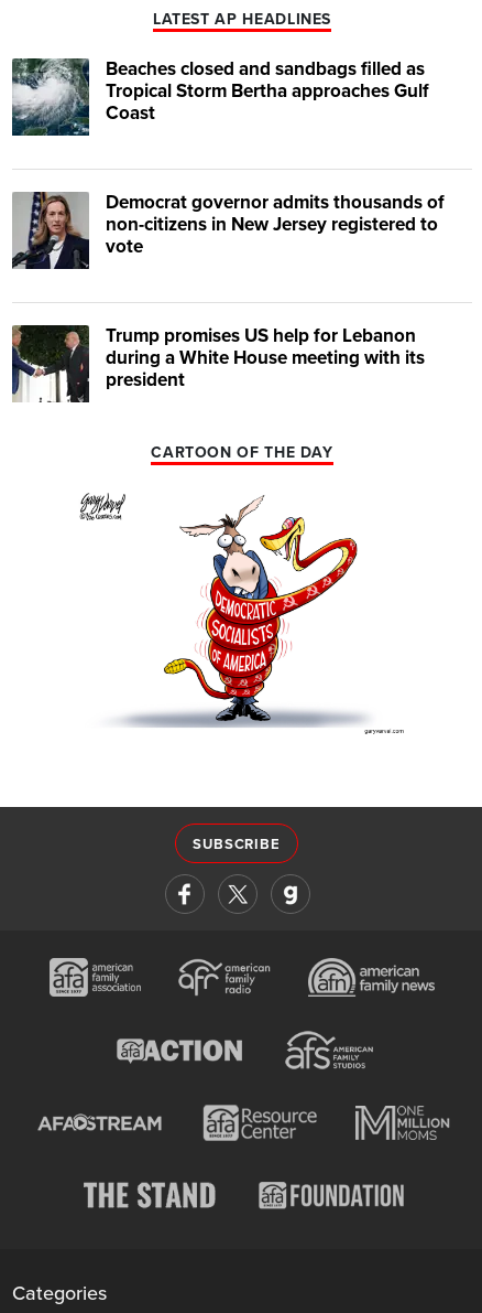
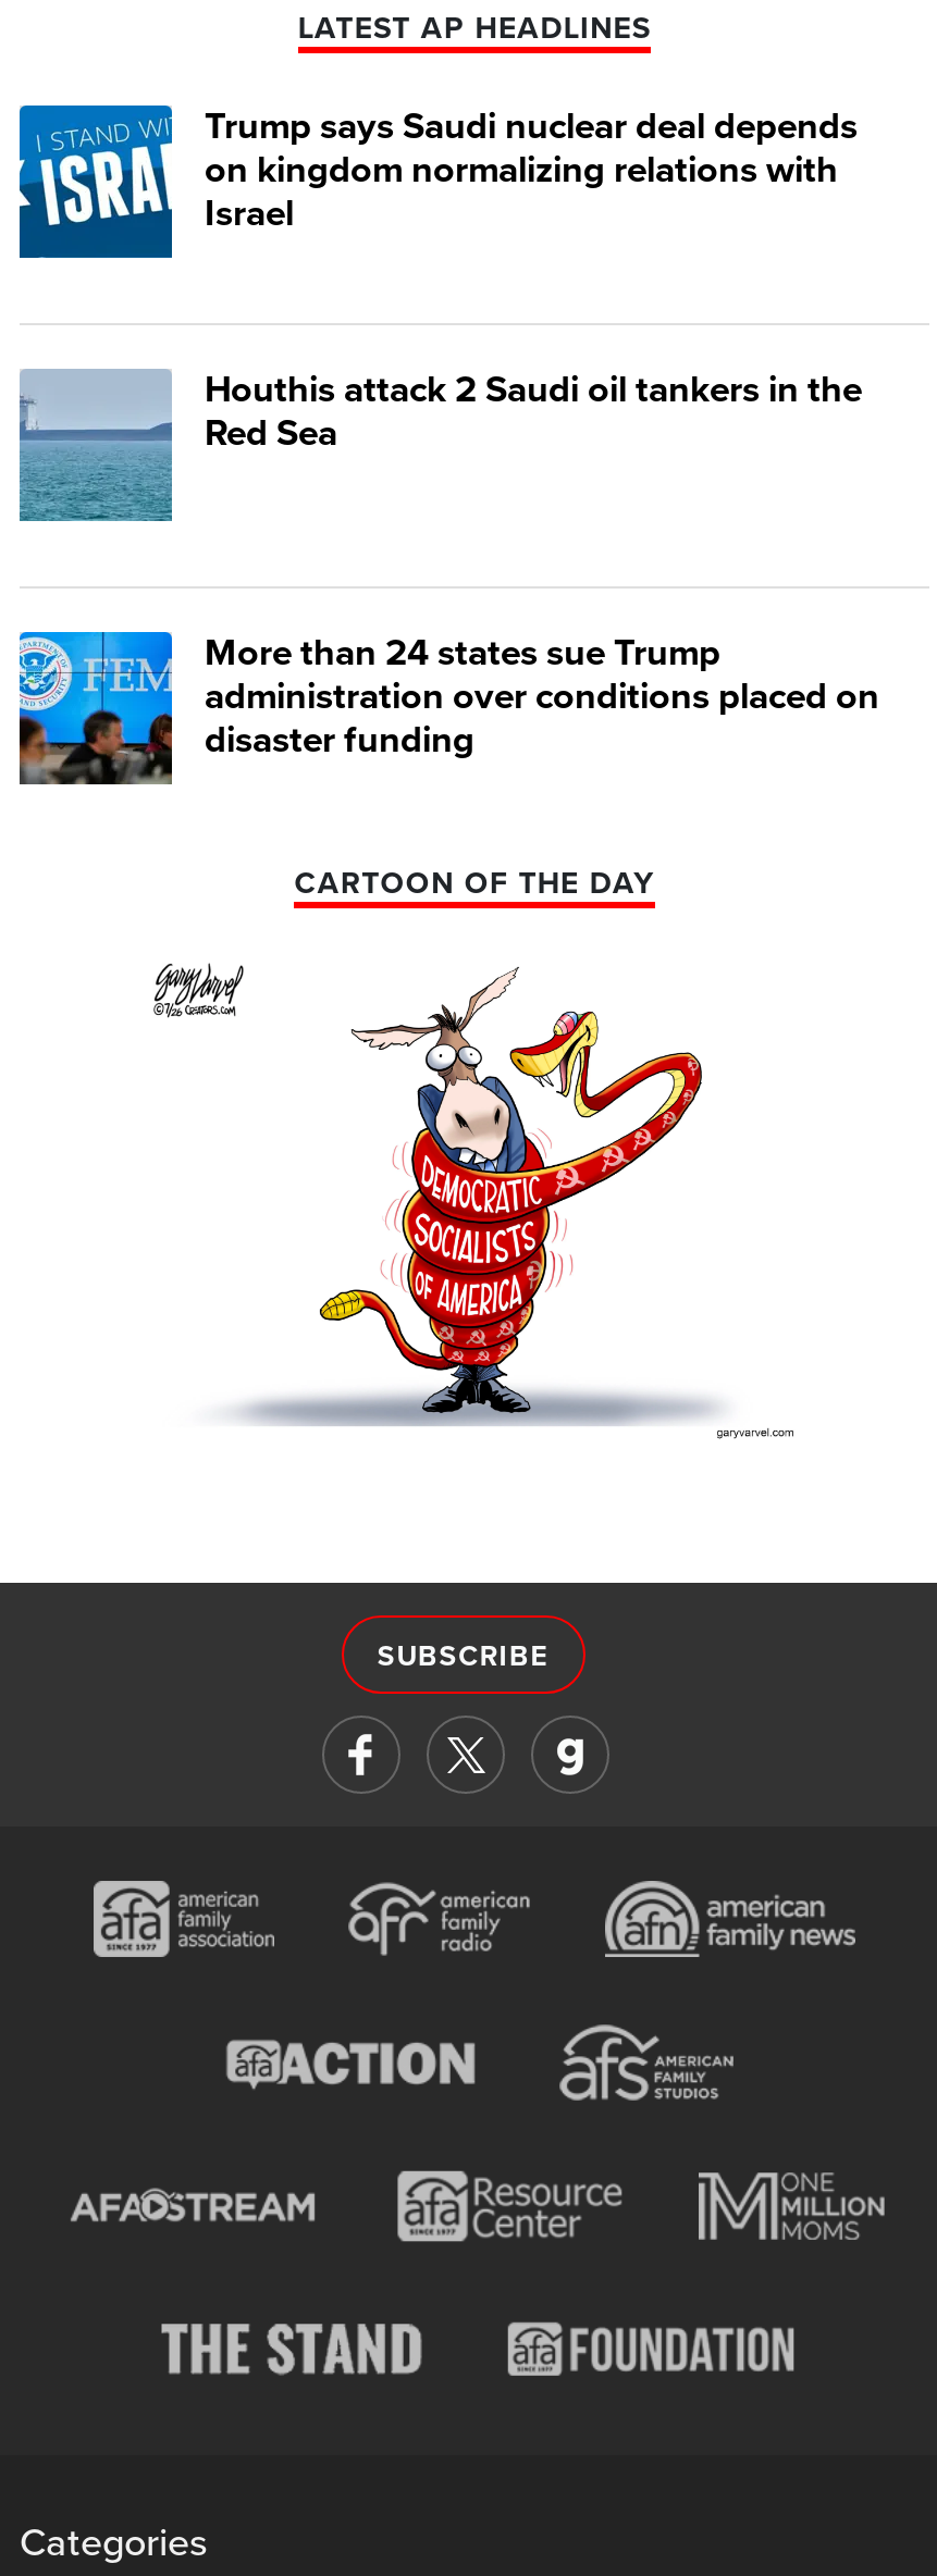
[11,57,429,137] [image] | Beaches closed and sandbags filled as | Tropical Storm Bertha approaches Gulf | Coast -> [17,103,858,260] [image] | Trump says Saudi nuclear deal depends | on kingdom normalizing relations with | Israel
[11,191,445,270] [image] | Democrat governor admits thousands of | non-citizens in New Jersey registered to | vote -> [17,366,862,523] [image] | Houthis attack 2 Saudi oil tankers in the | Red Sea
[11,324,425,403] [image] | Trump promises US help for Lebanon | during a White House meeting with its | president -> [17,629,879,787] [image] | More than 24 states sue Trump | administration over conditions placed on | disaster funding

